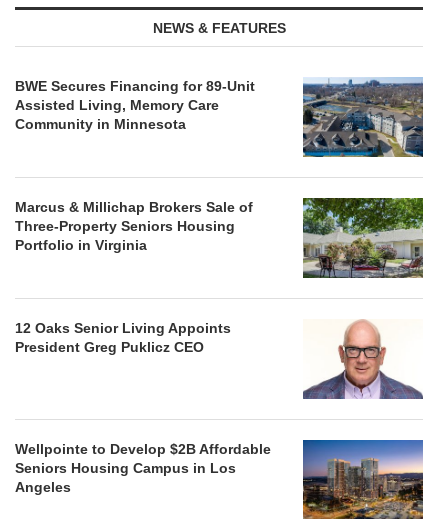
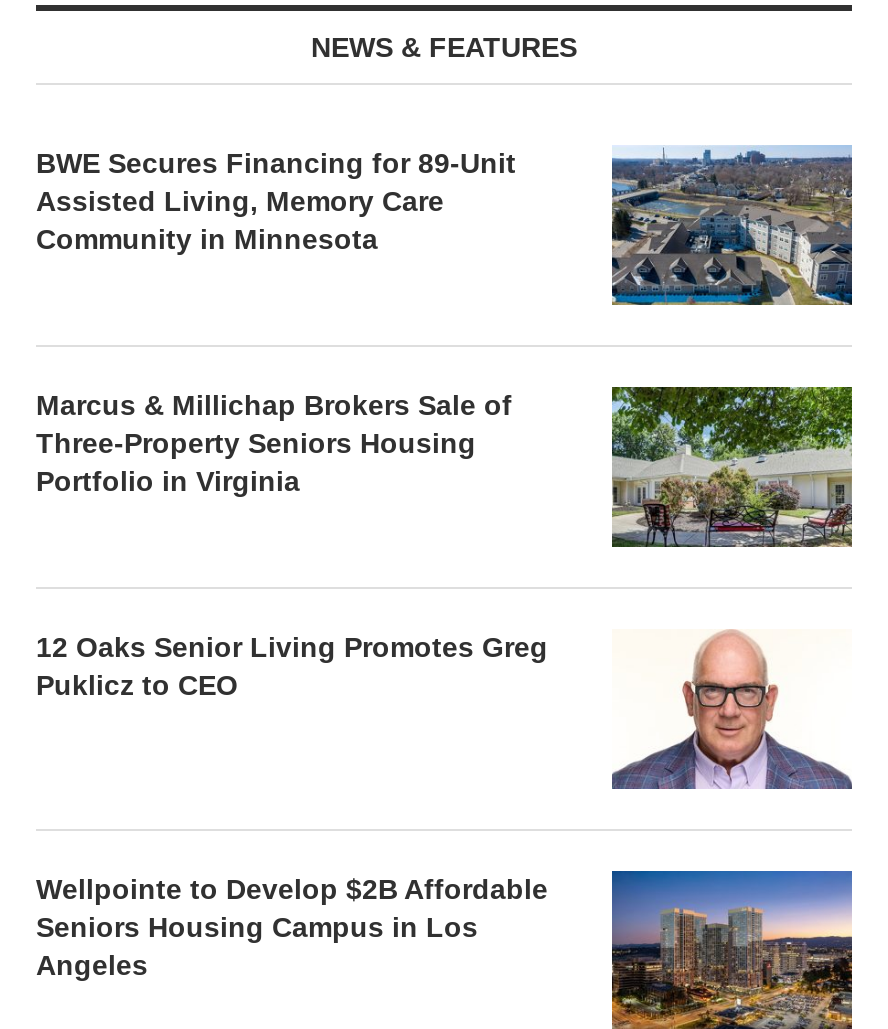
[15,320,231,355] 12 Oaks Senior Living Appoints | President Greg Puklicz CEO -> [36,631,548,701] 12 Oaks Senior Living Promotes Greg | Puklicz to CEO

